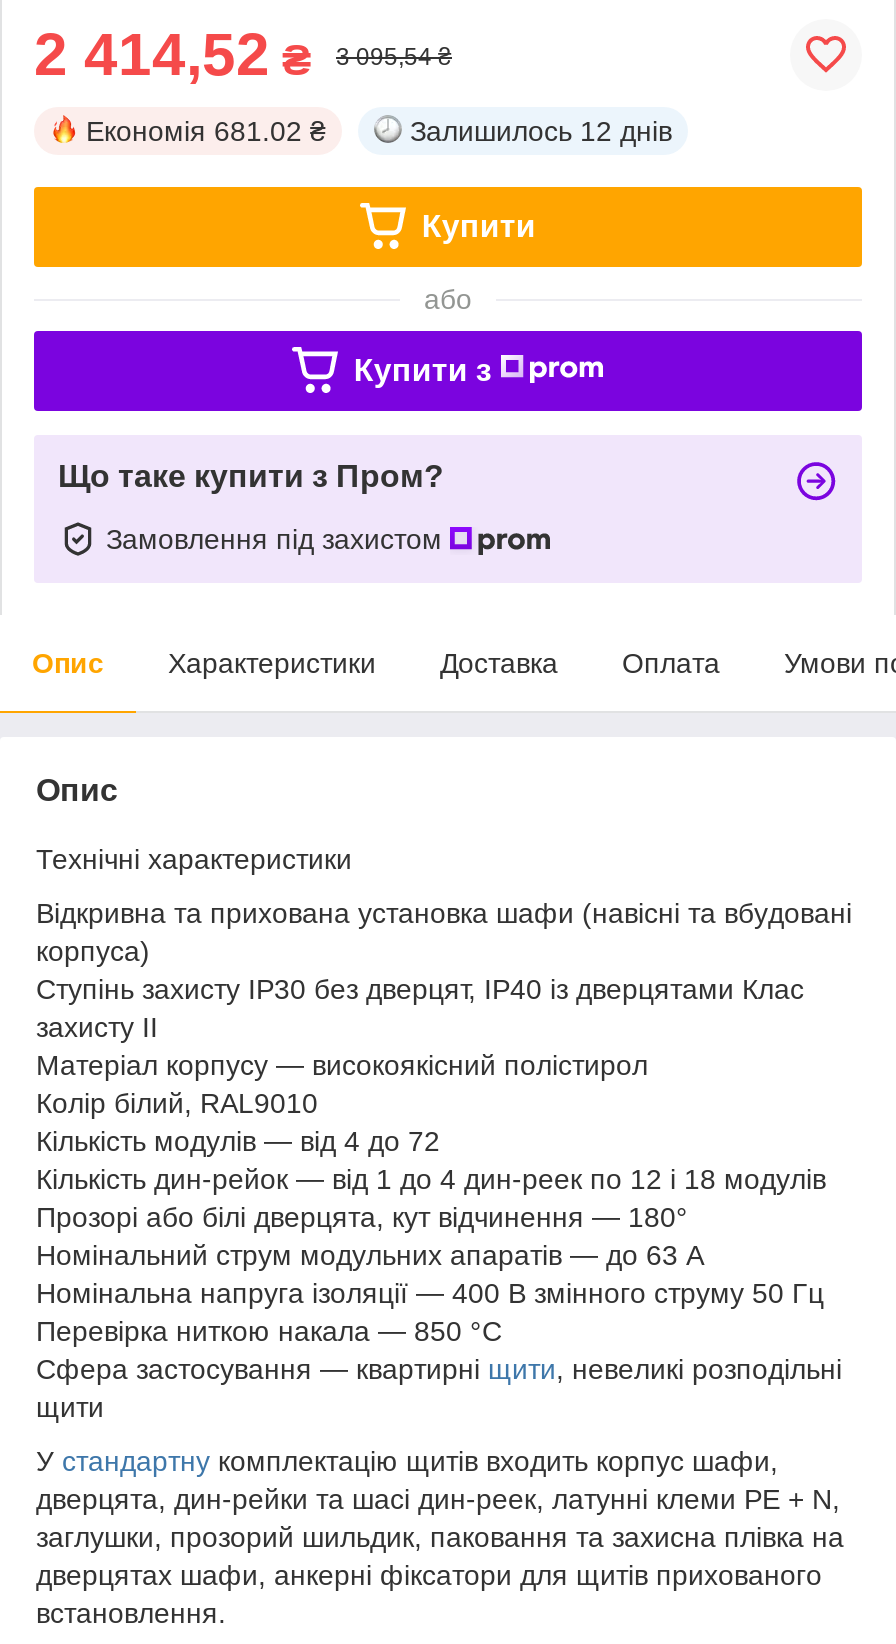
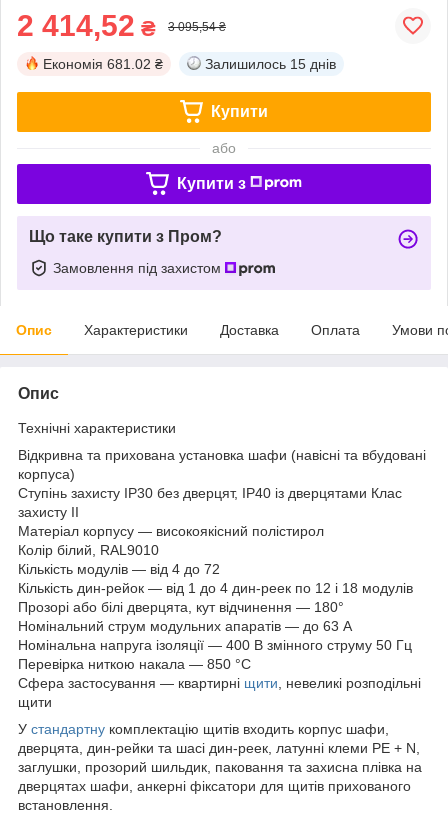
[410,115,672,147] Залишилось 12 днів -> [205,56,336,72] Залишилось 15 днів

